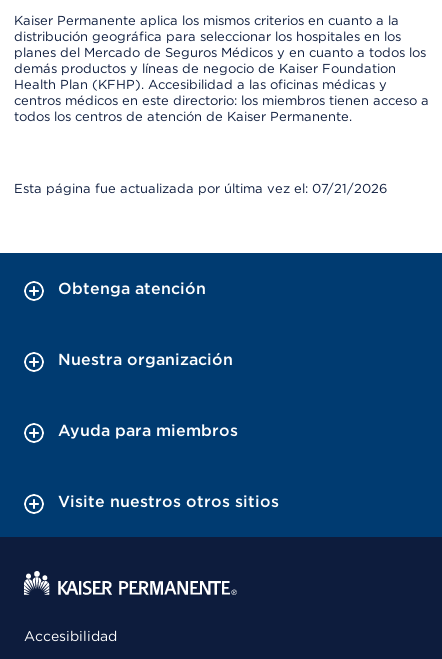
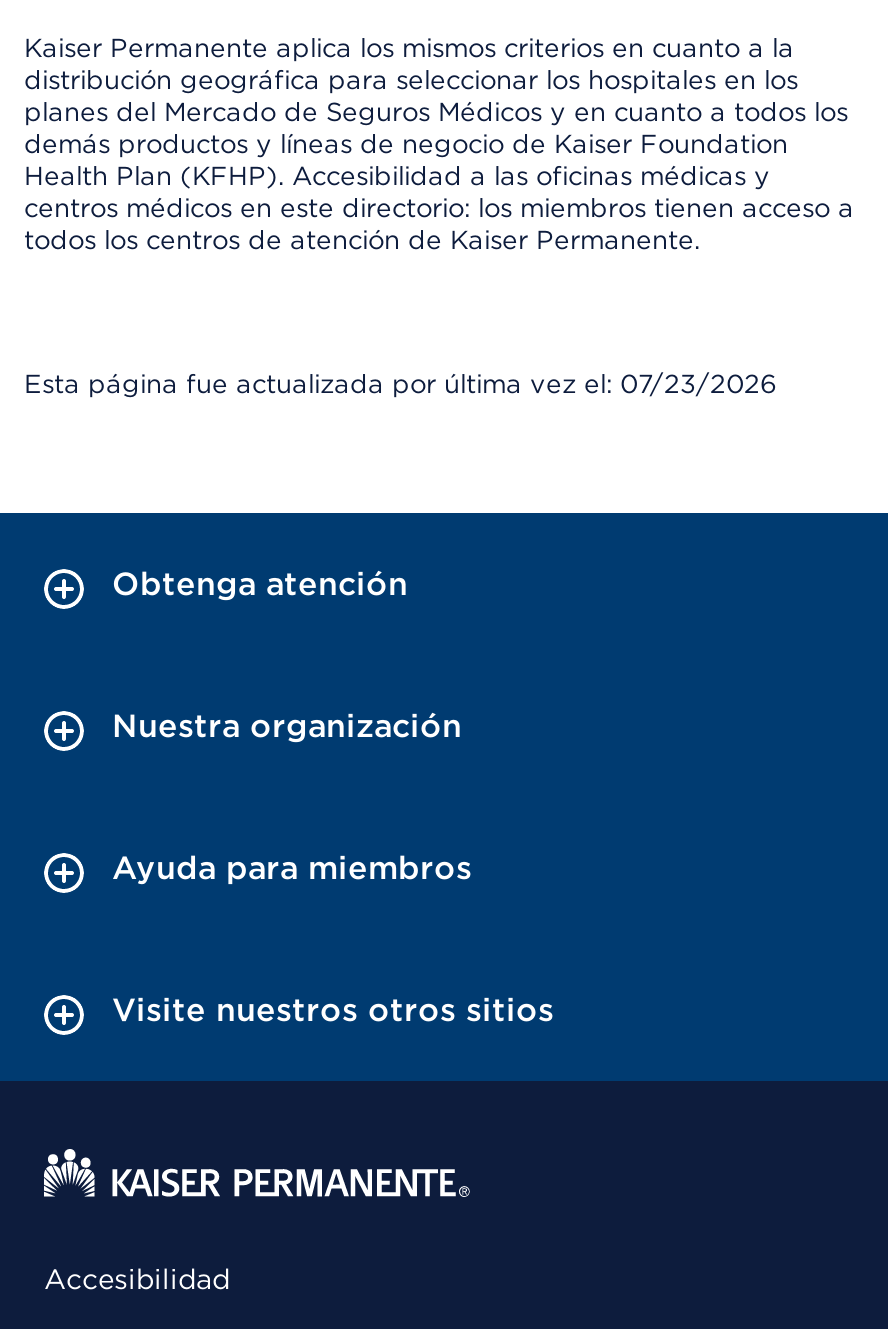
[14,181,387,196] Esta página fue actualizada por última vez el: 07/21/2026 -> [24,369,776,399] Esta página fue actualizada por última vez el: 07/23/2026

